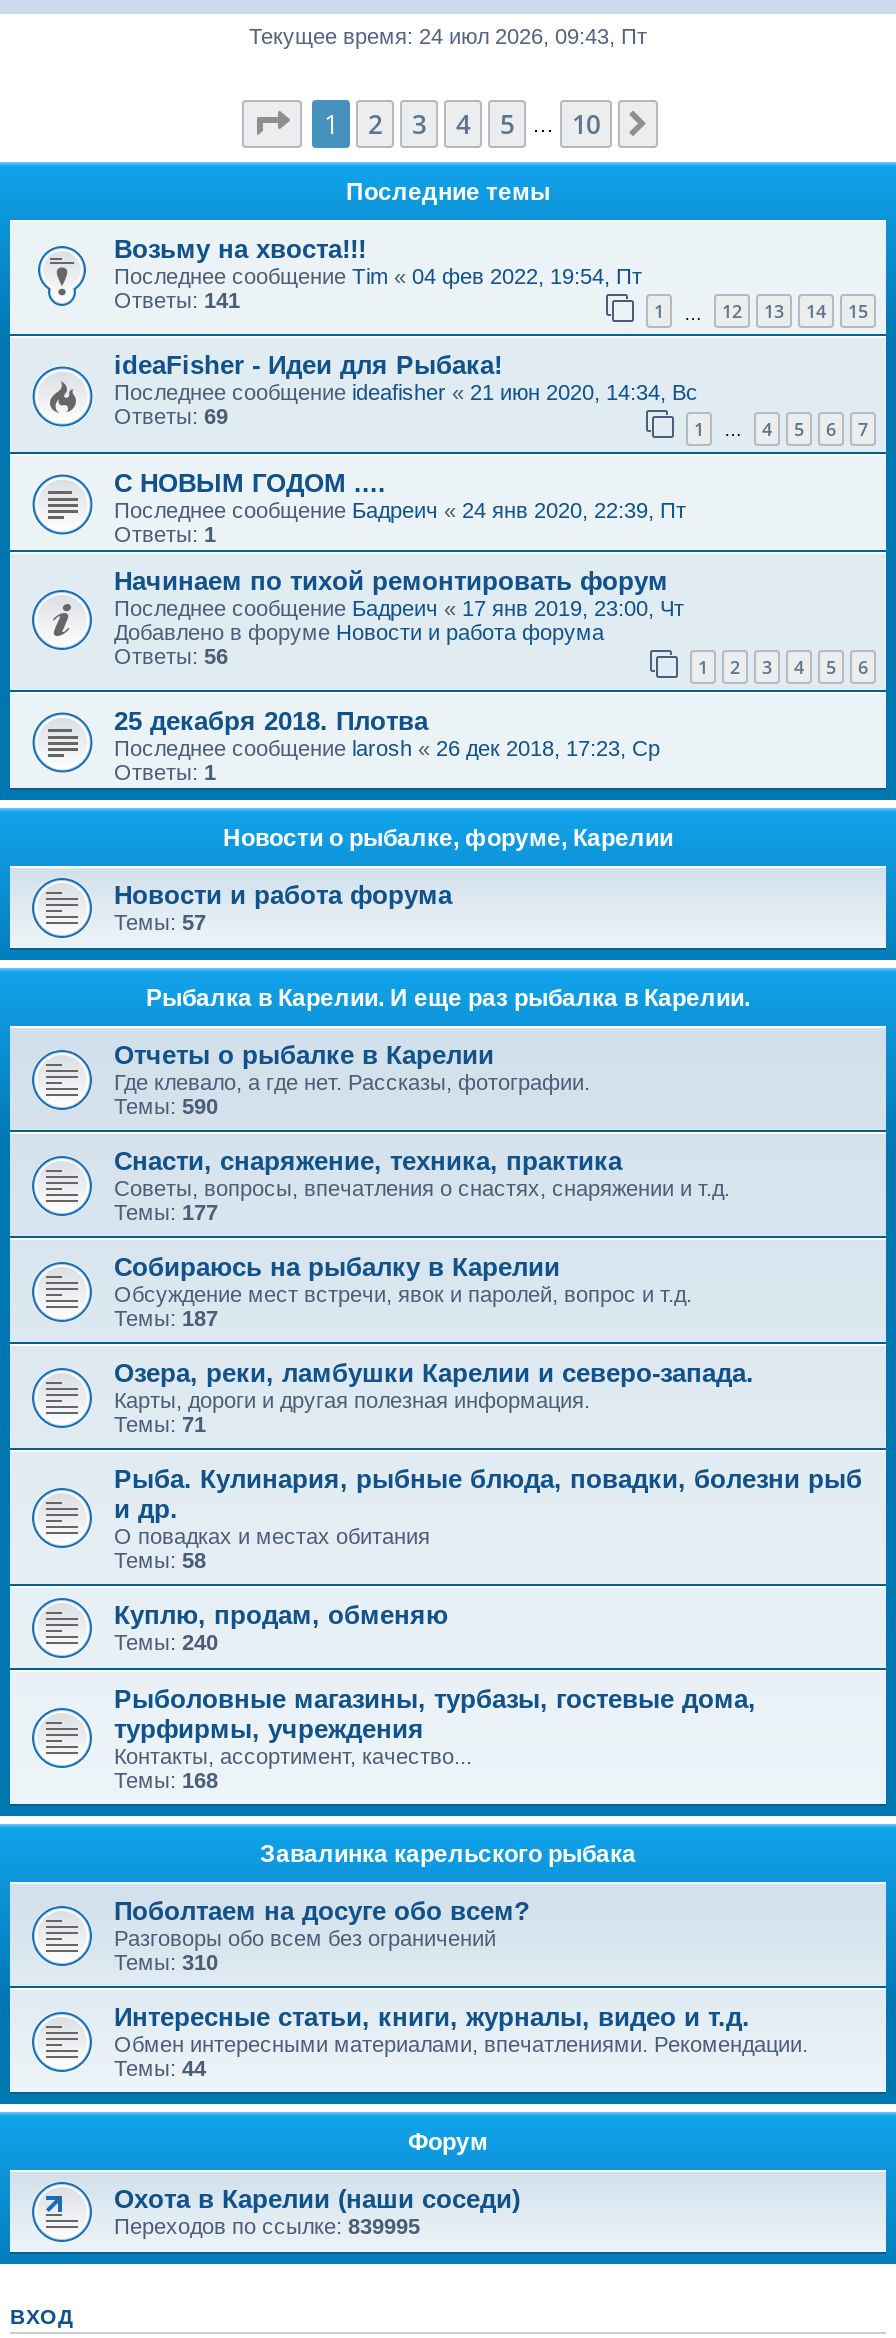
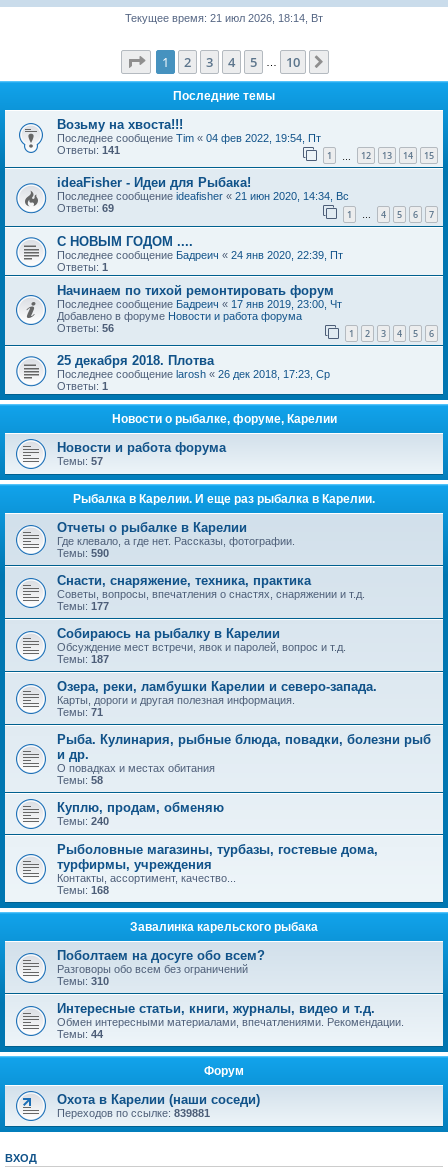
[249,24,647,48] Текущее время: 24 июл 2026, 09:43, Пт -> [125,12,323,24] Текущее время: 21 июл 2026, 18:14, Вт
[114,2215,420,2239] Переходов по ссылке:839995 -> [57,1107,210,1119] Переходов по ссылке:839881

